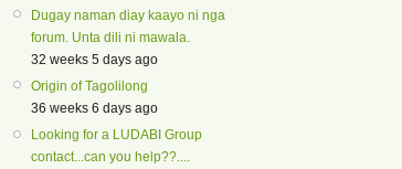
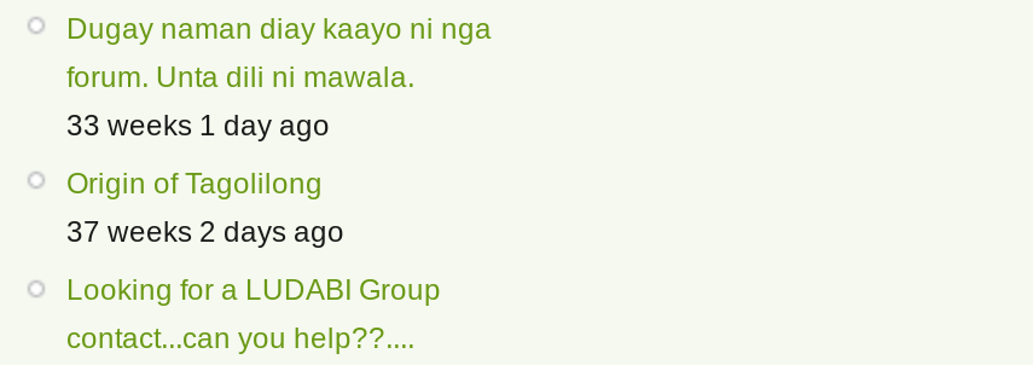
[31,52,158,67] 32 weeks 5 days ago -> [66,108,330,142] 33 weeks 1 day ago
[31,101,158,116] 36 weeks 6 days ago -> [66,215,344,249] 37 weeks 2 days ago

